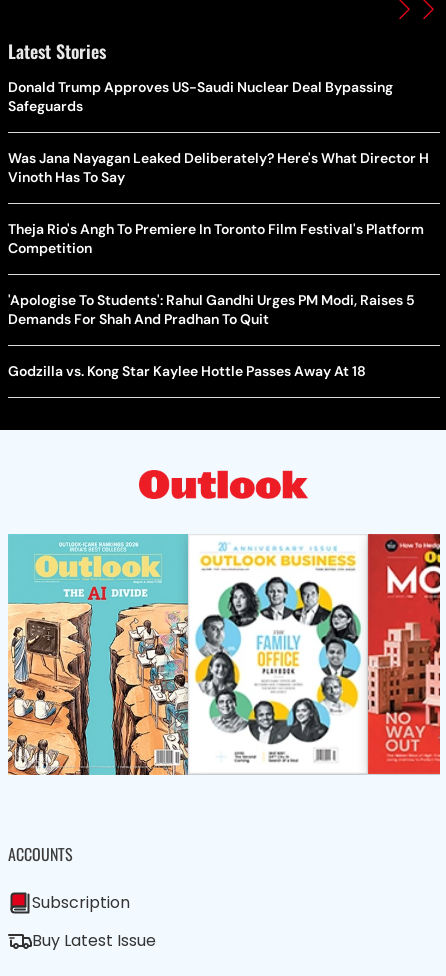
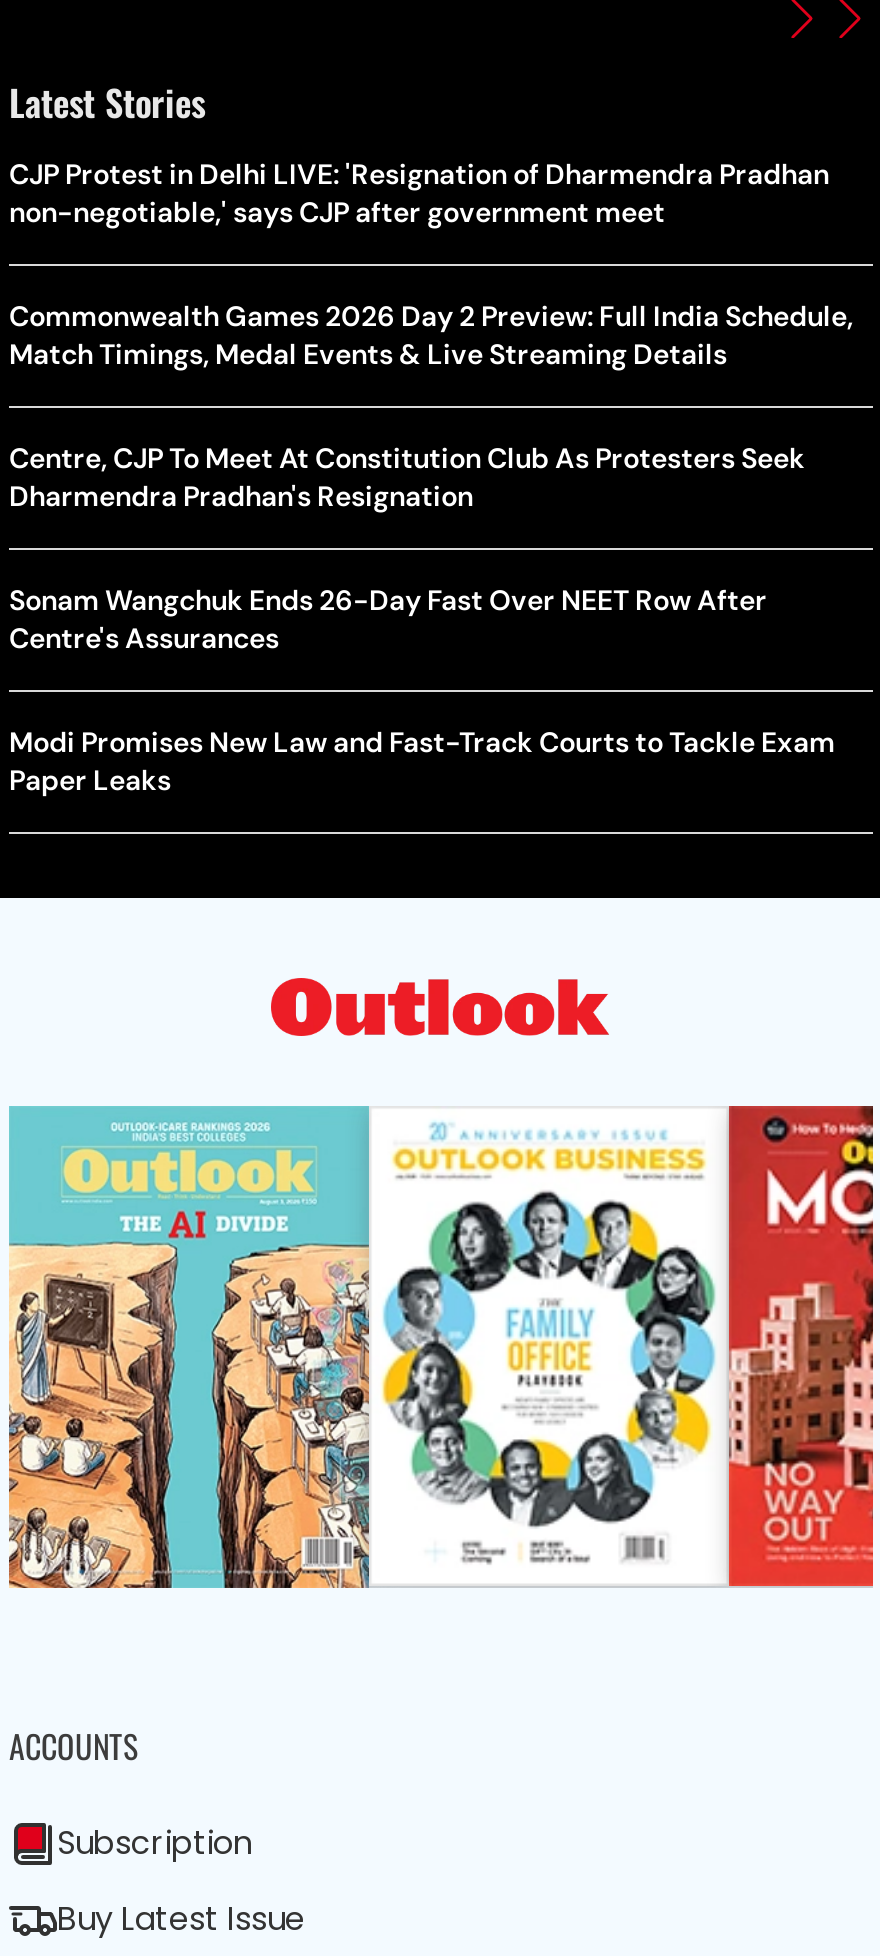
[8,78,393,115] Donald Trump Approves US-Saudi Nuclear Deal Bypassing | Safeguards -> [9,156,829,230] CJP Protest in Delhi LIVE: 'Resignation of Dharmendra Pradhan | non-negotiable,' says CJP after government meet
[8,149,429,186] Was Jana Nayagan Leaked Deliberately? Here's What Director H | Vinoth Has To Say -> [9,298,853,372] Commonwealth Games 2026 Day 2 Preview: Full India Schedule, | Match Timings, Medal Events & Live Streaming Details
[8,220,424,257] Theja Rio's Angh To Premiere In Toronto Film Festival's Platform | Competition -> [9,440,805,514] Centre, CJP To Meet At Constitution Club As Protesters Seek | Dharmendra Pradhan's Resignation
[8,291,415,328] 'Apologise To Students': Rahul Gandhi Urges PM Modi, Raises 5 | Demands For Shah And Pradhan To Quit -> [9,582,767,656] Sonam Wangchuk Ends 26-Day Fast Over NEET Row After | Centre's Assurances
[8,362,366,380] Godzilla vs. Kong Star Kaylee Hottle Passes Away At 18 -> [9,724,835,798] Modi Promises New Law and Fast-Track Courts to Tackle Exam | Paper Leaks

